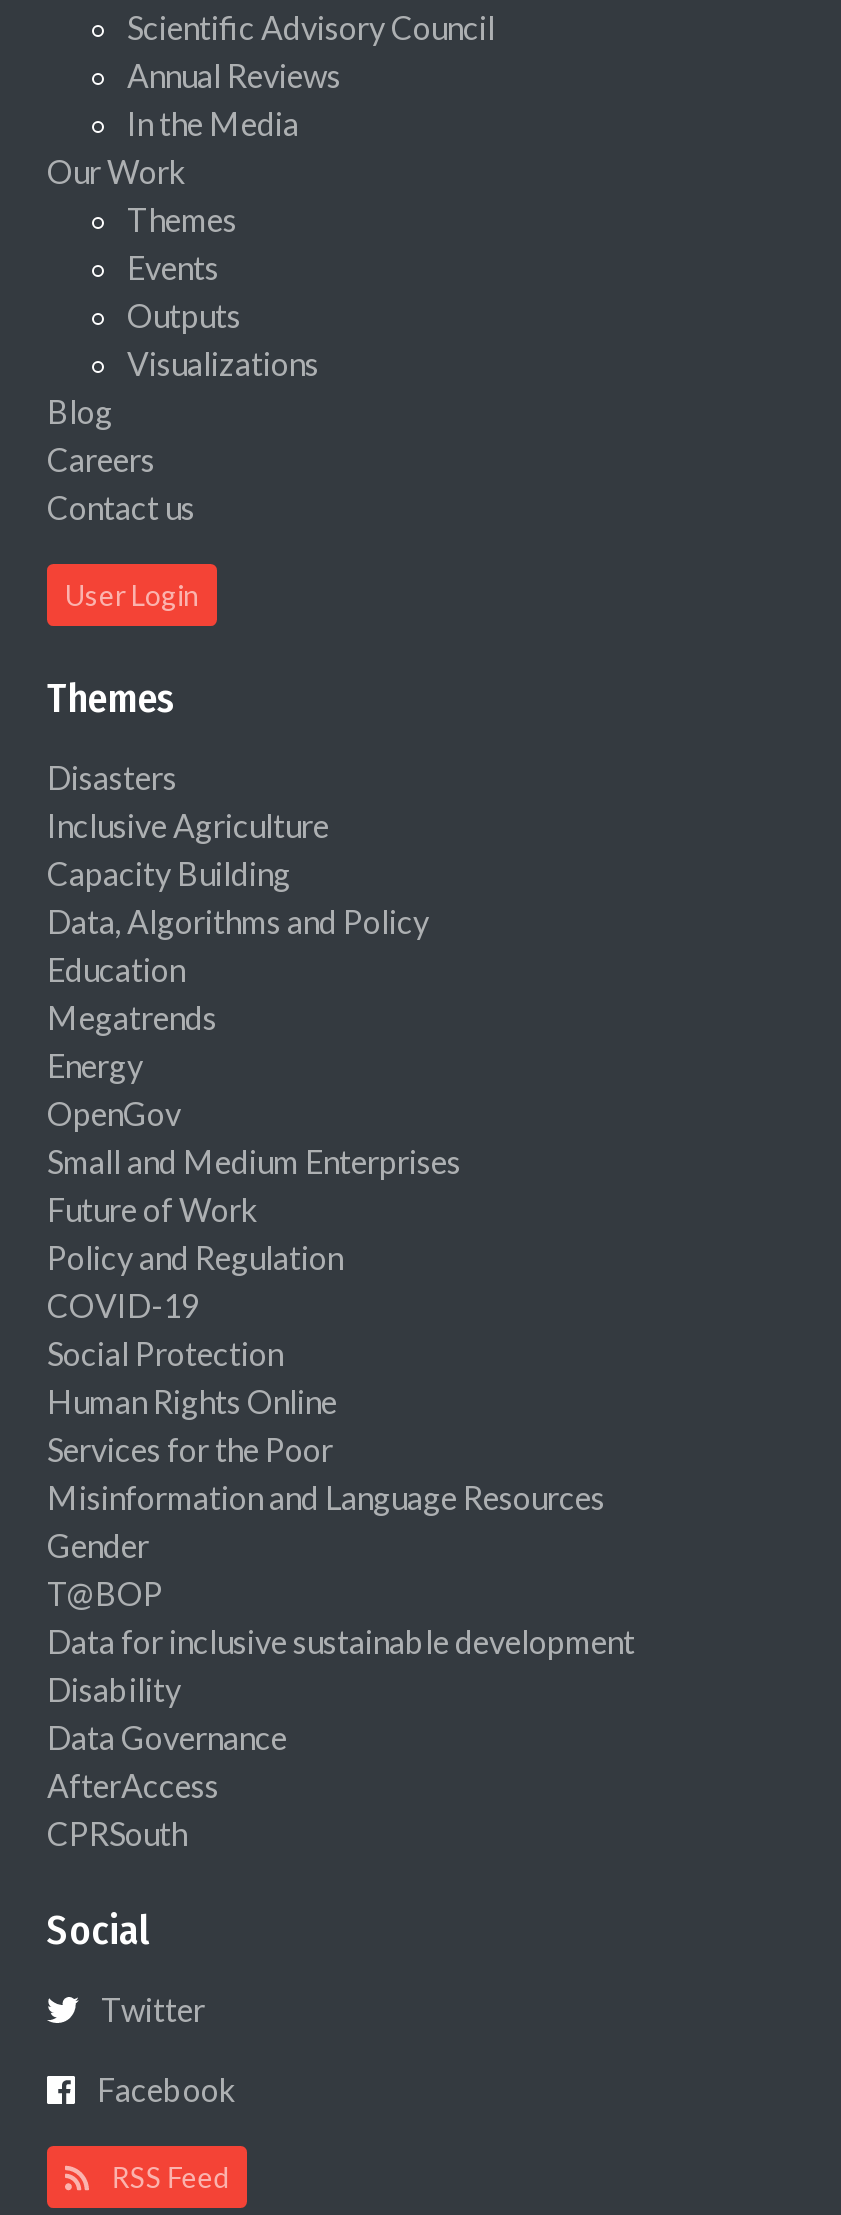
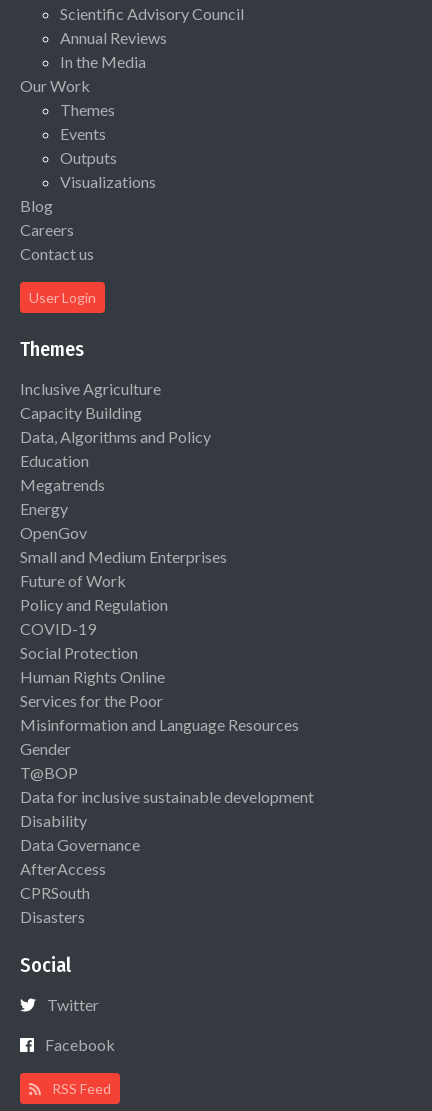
moved [47,758,177,796] -> [20,907,85,926]: Disasters
moved [47,806,635,1852] -> [20,379,314,902]: Inclusive Agriculture | Capacity Building | Data, Algorithms and Policy | ... | AfterAccess | CPRSouth

